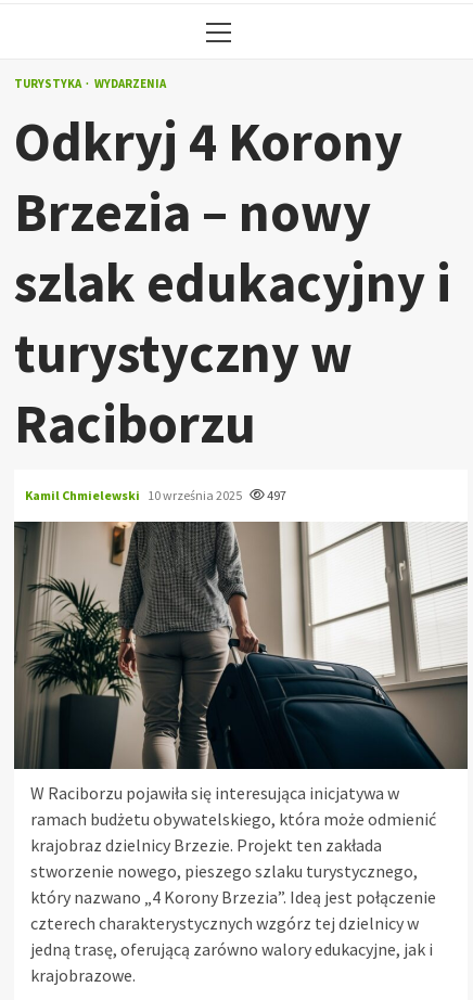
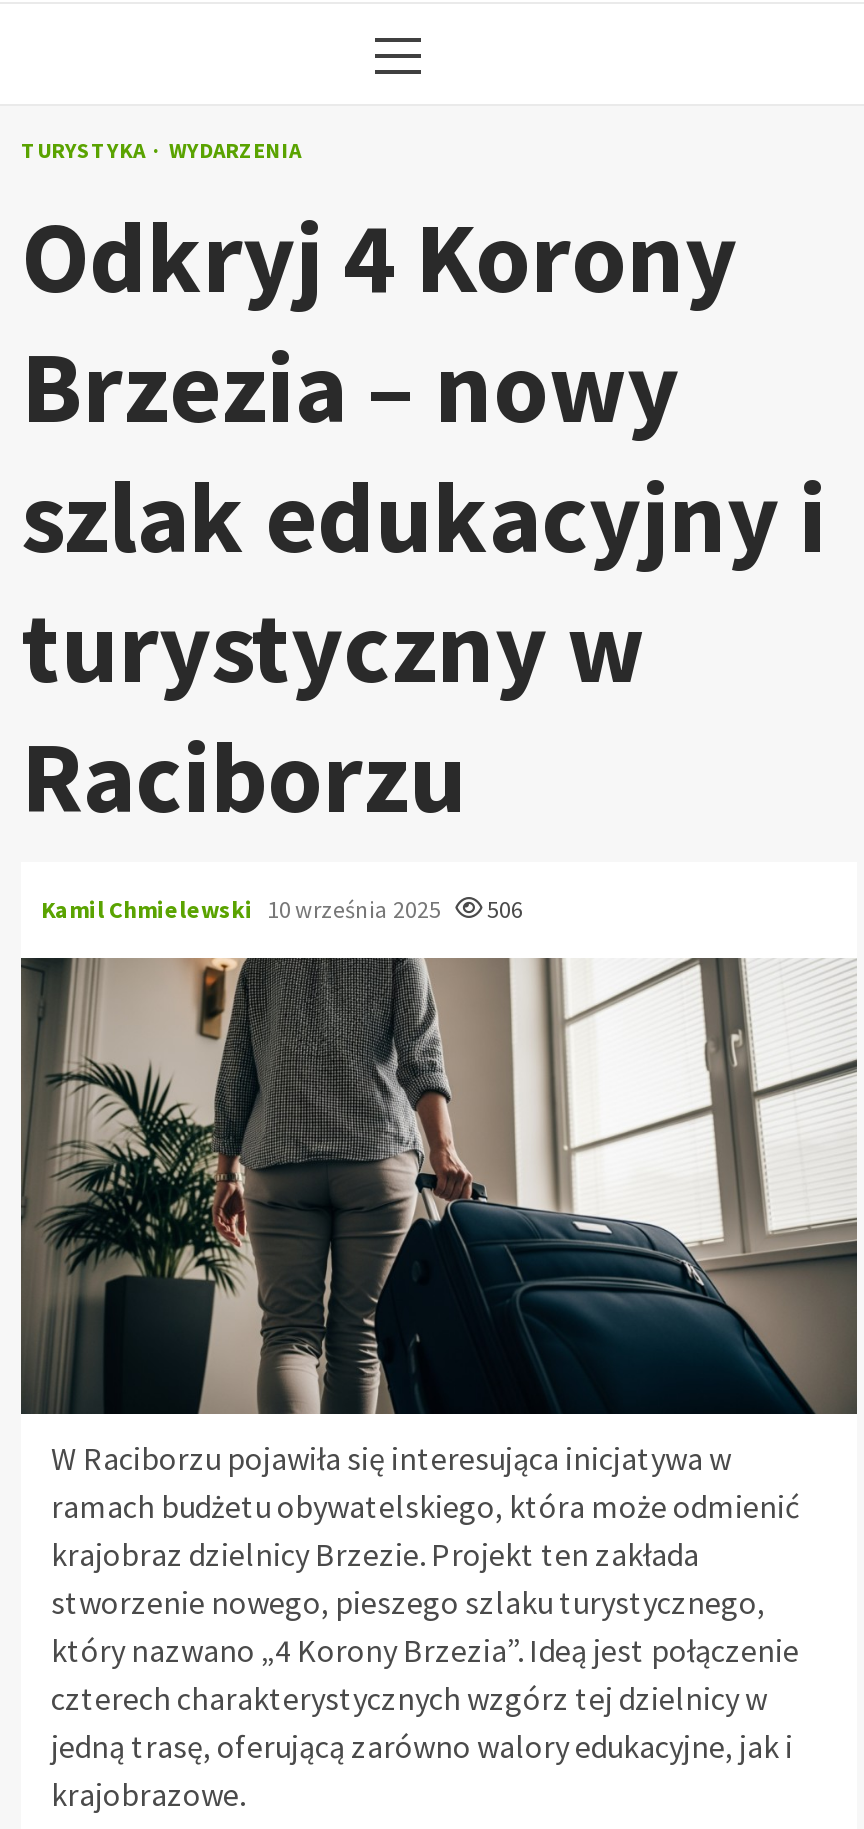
[25,487,286,503] Kamil Chmielewski 10 września 2025 497 -> [41,894,523,924] Kamil Chmielewski 10 września 2025 506

